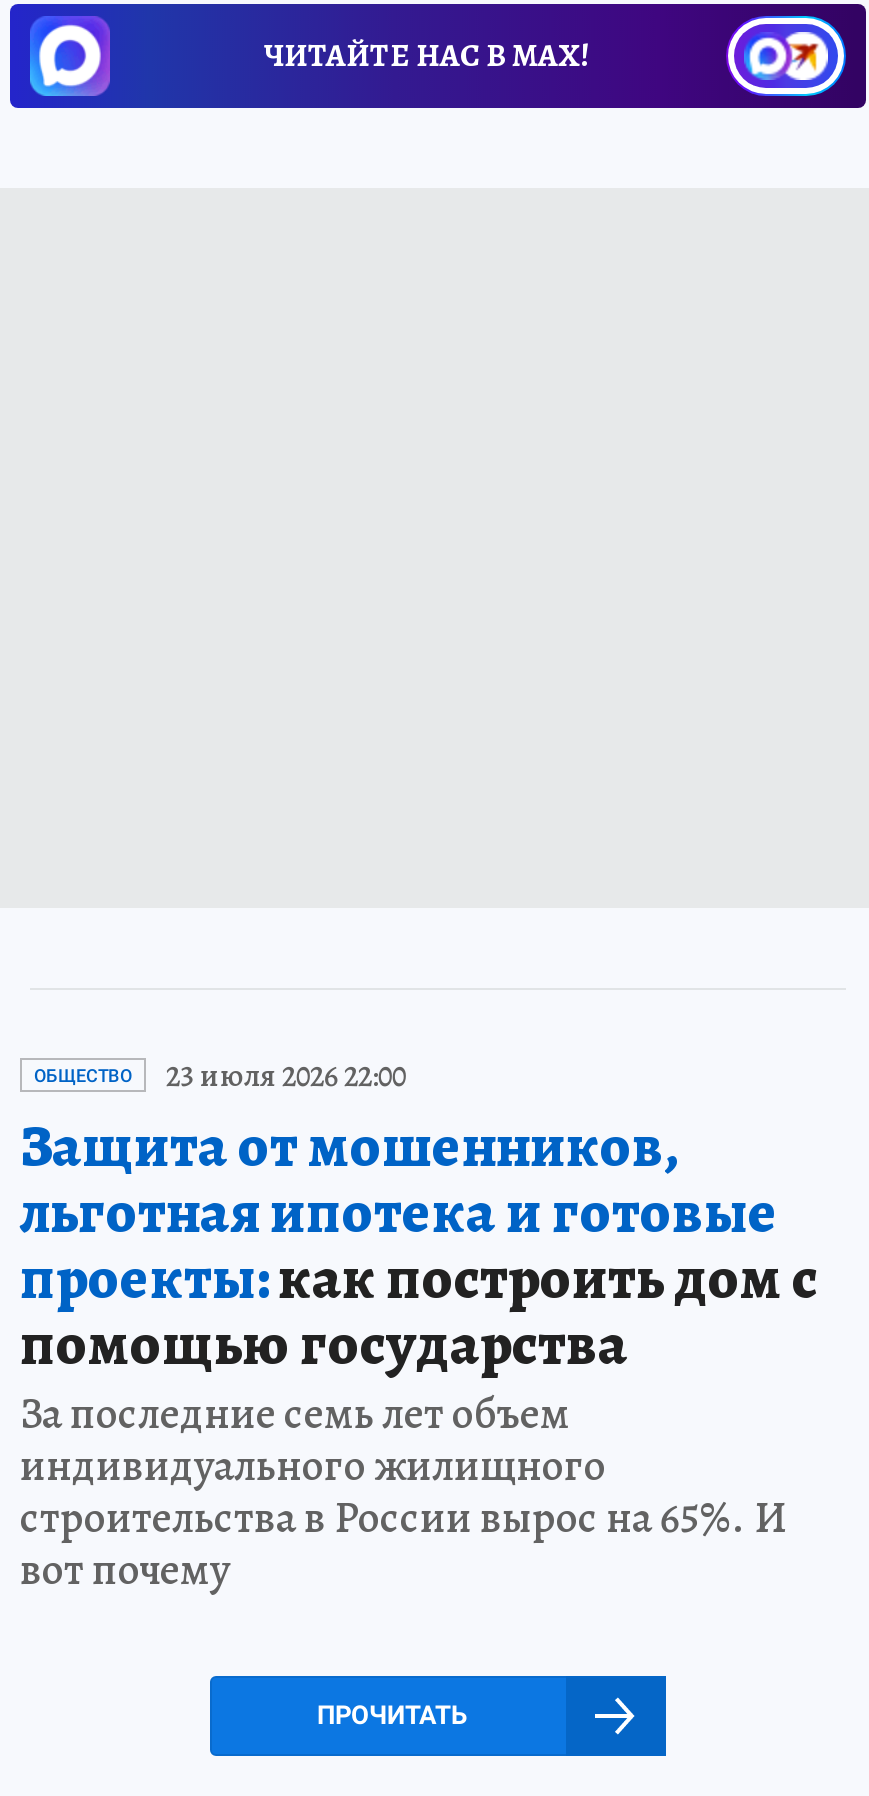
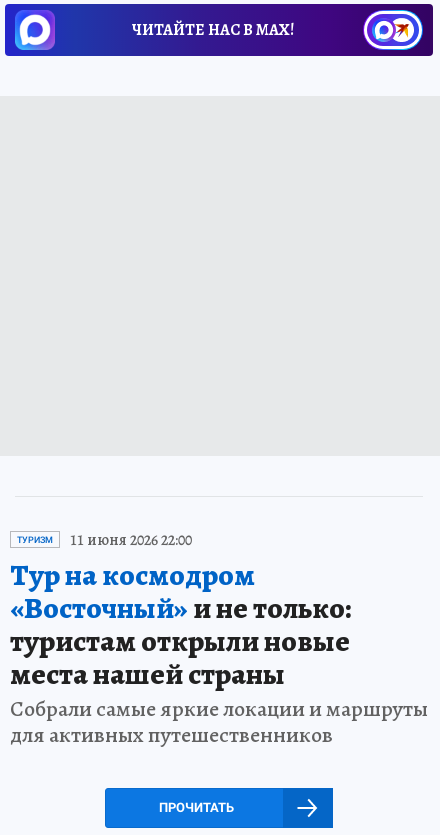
[20,1053,818,1599] ОБЩЕСТВО | 23 июля 2026 22:00 | Защита от мошенников, | льготная ипотека и готовые | проекты:как построить дом с | помощью государства | За последние семь лет объем | индивидуального жилищного | строительства в России вырос на 65%. И | вот почему -> [10,529,428,750] ТУРИЗМ | 11 июня 2026 22:00 | Тур на космодром | «Восточный»и не только: | туристам открыли новые | места нашей страны | Собрали самые яркие локации и маршруты | для активных путешественников

